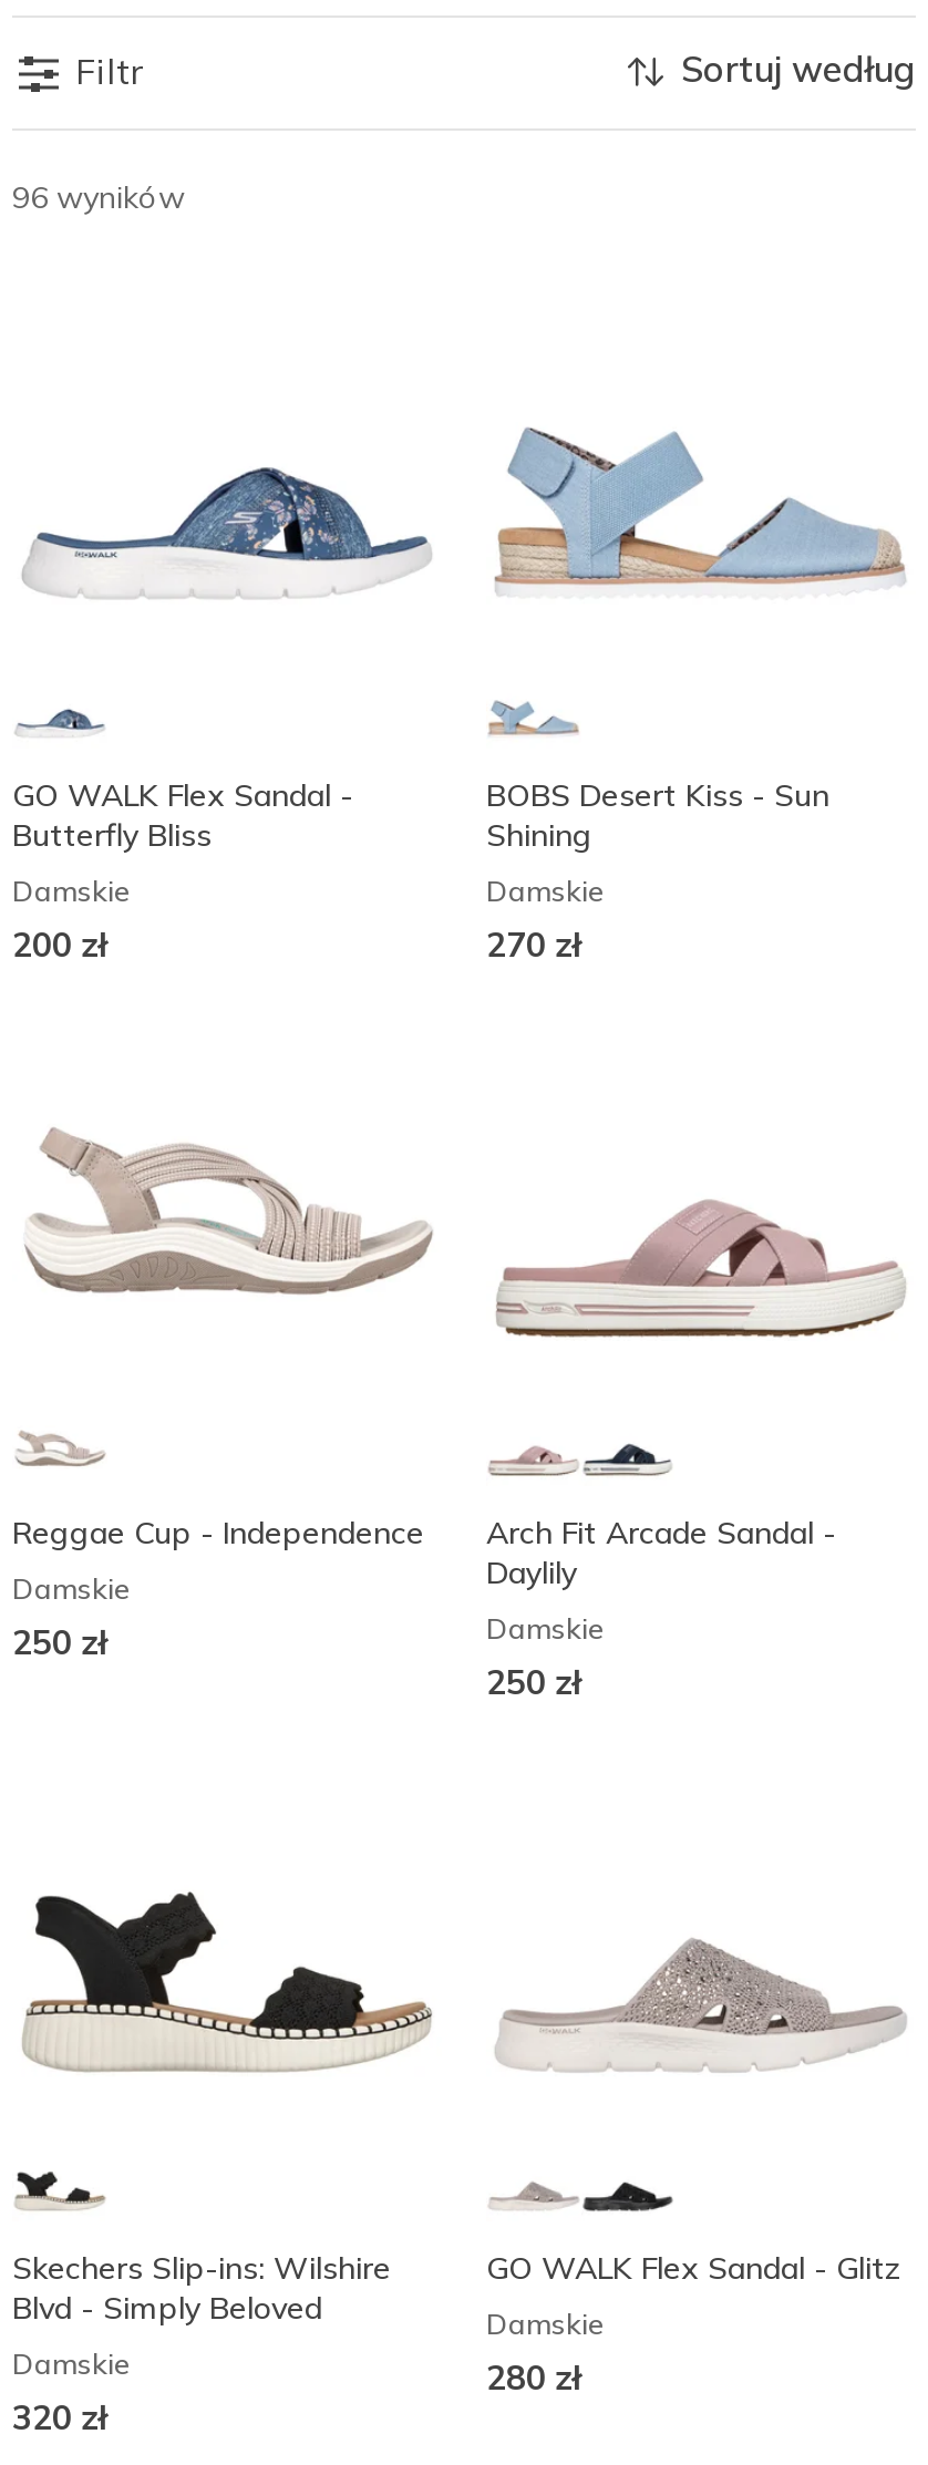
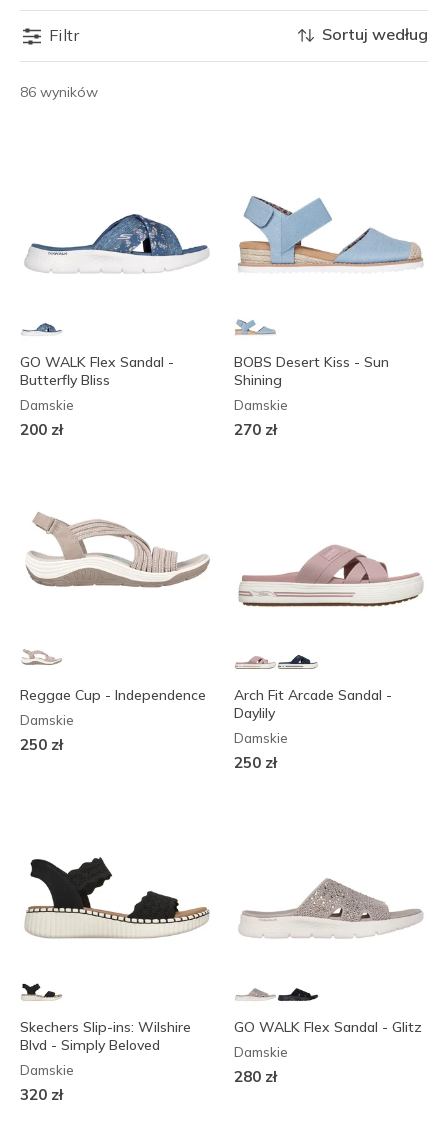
[12,177,185,217] 96 wyników -> [20,83,98,101] 86 wyników

